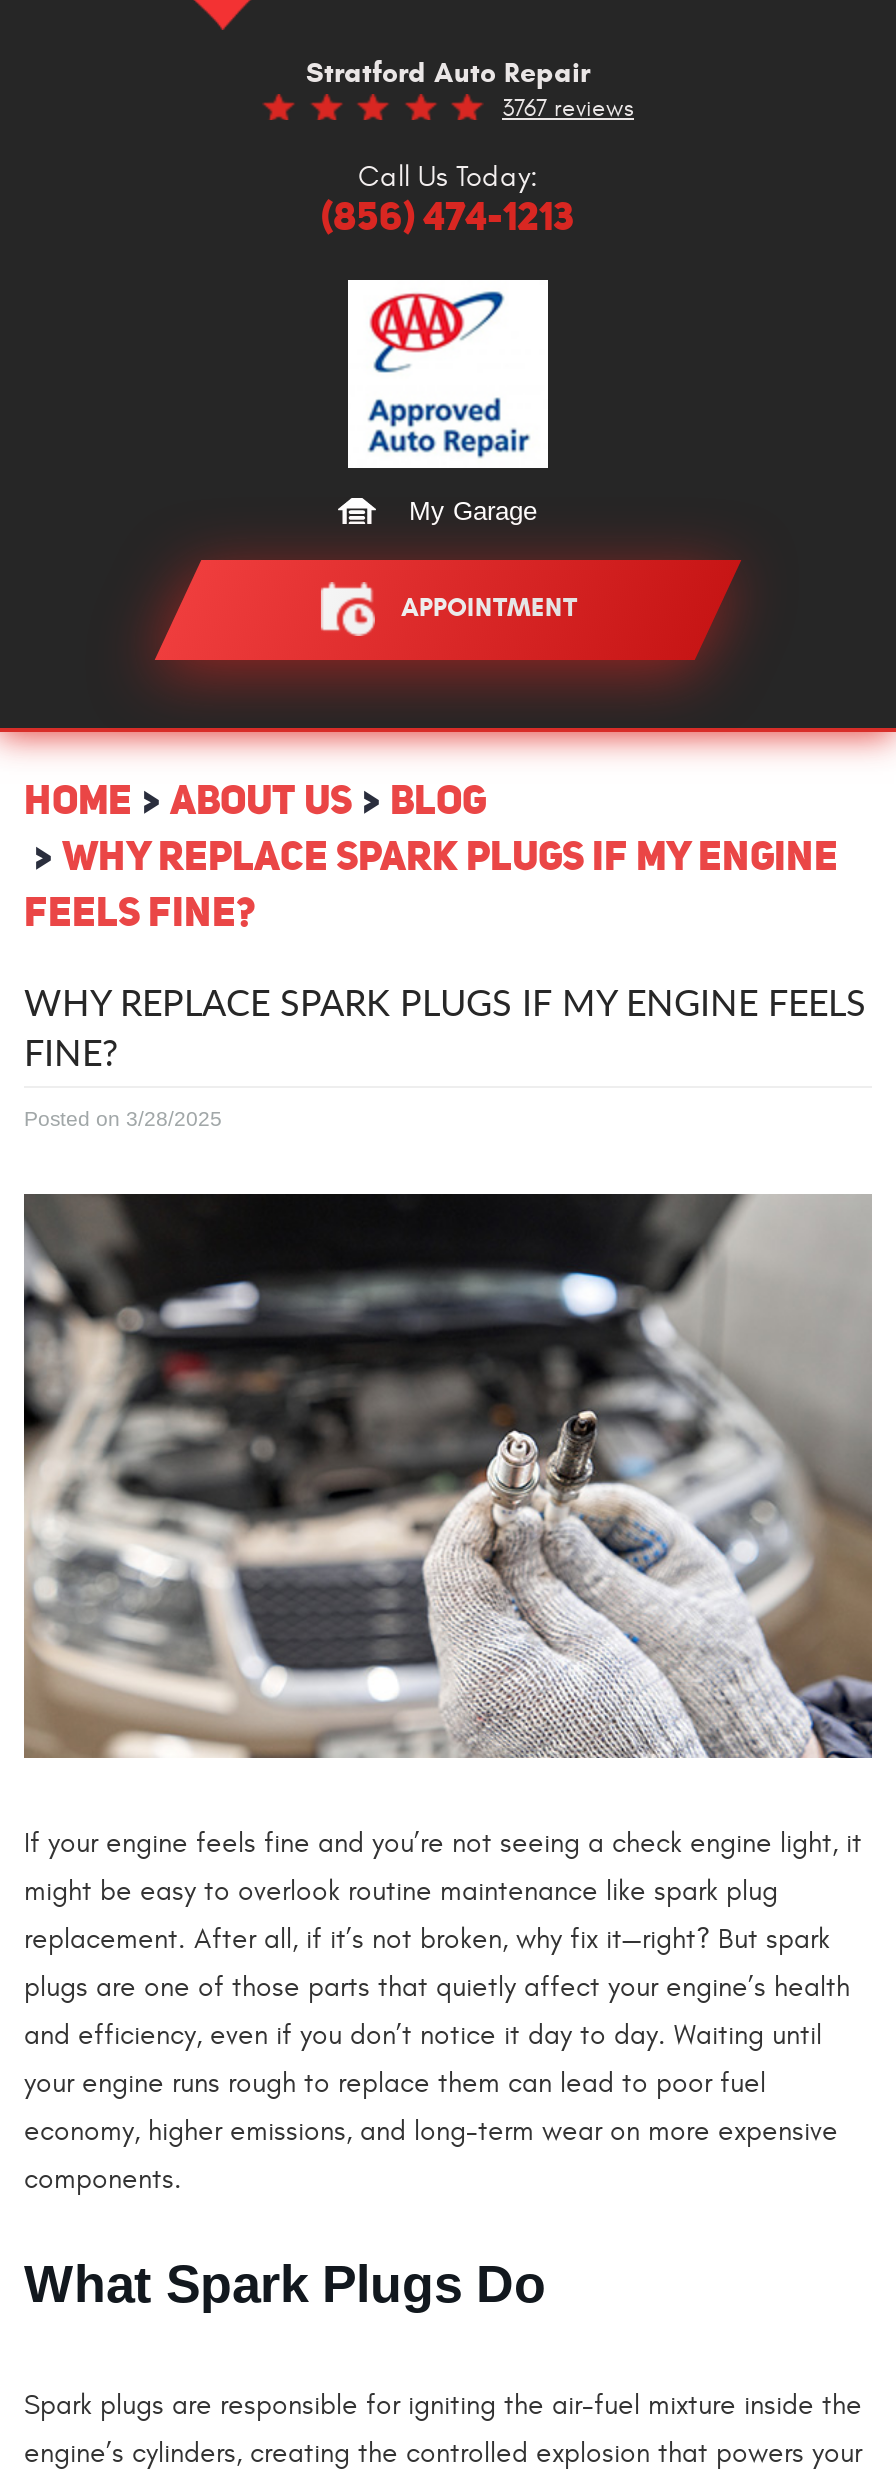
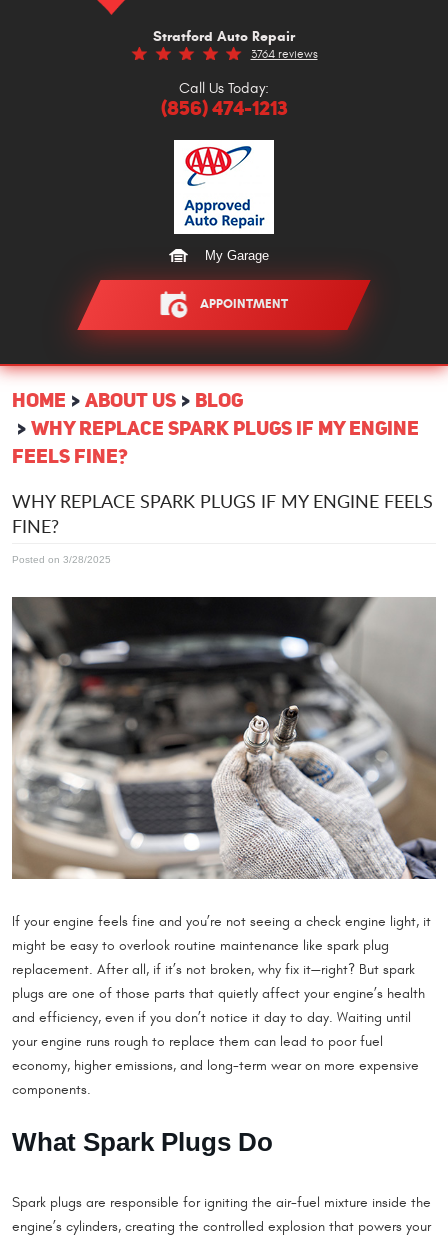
[502,94,634,122] 3767 reviews -> [250,47,317,61] 3764 reviews

